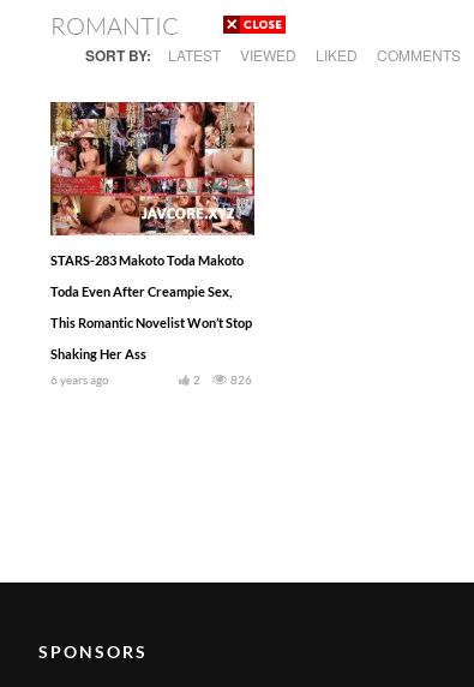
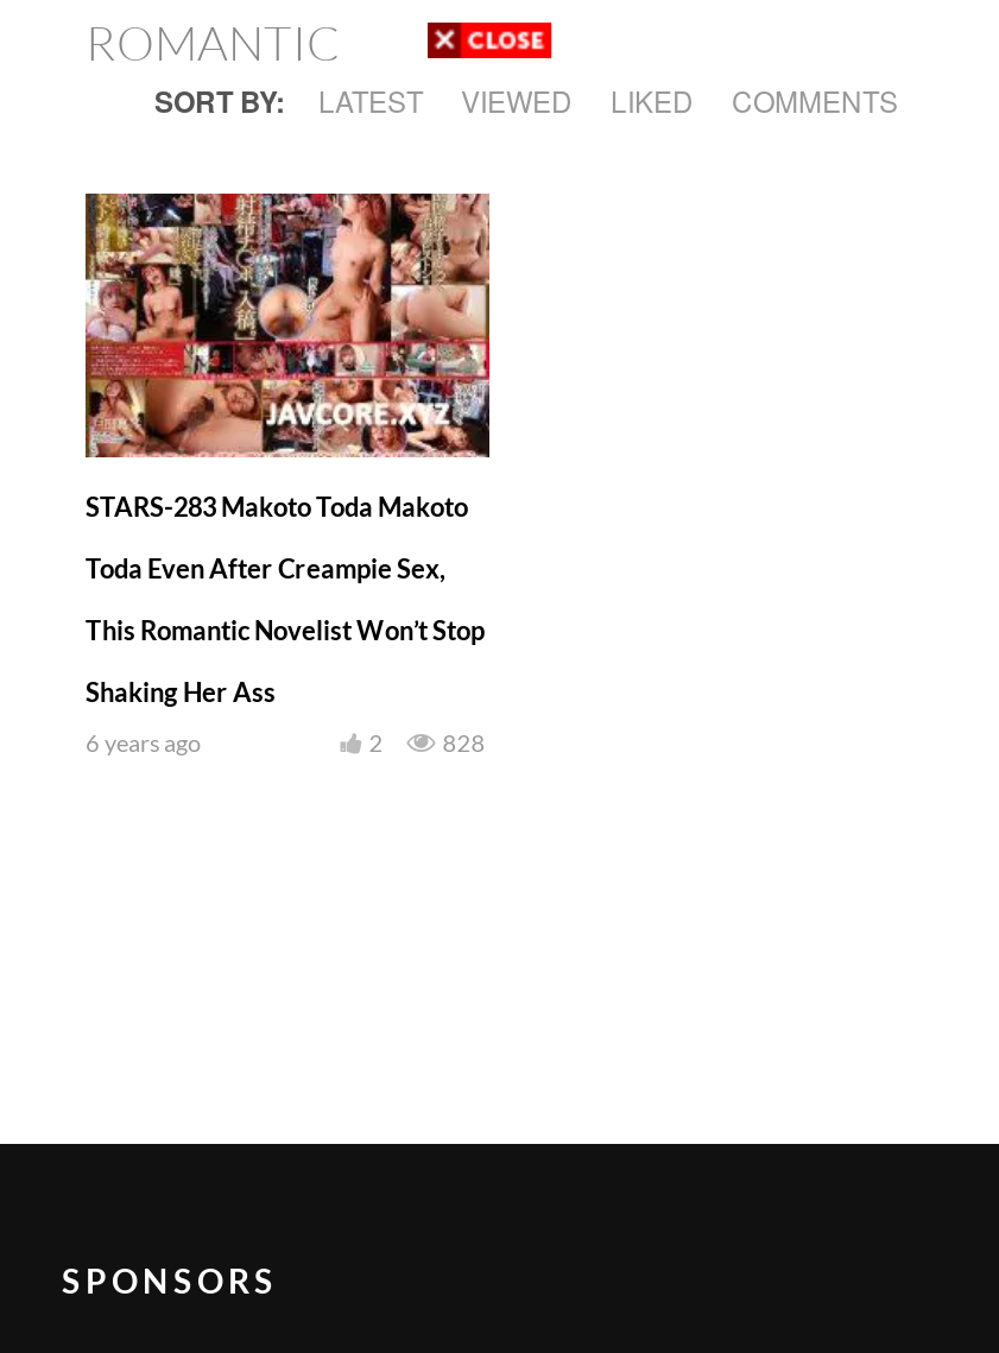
[231,372,252,387] 826 -> [443,728,485,756] 828

